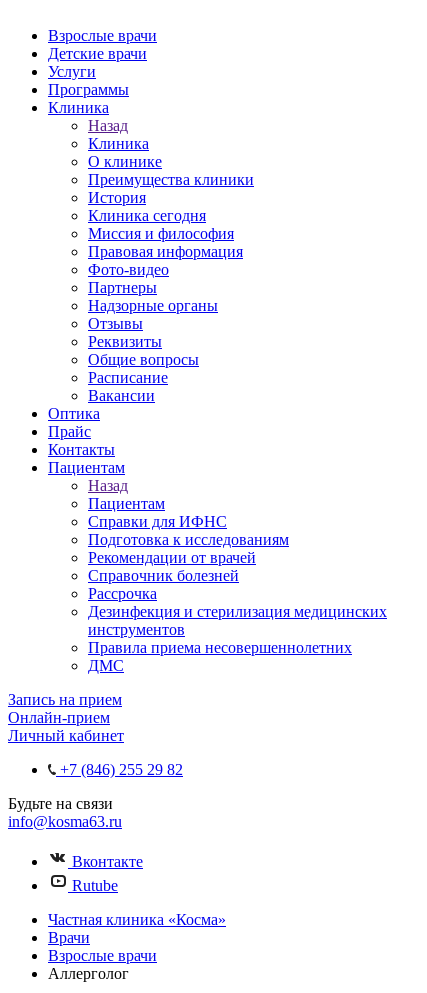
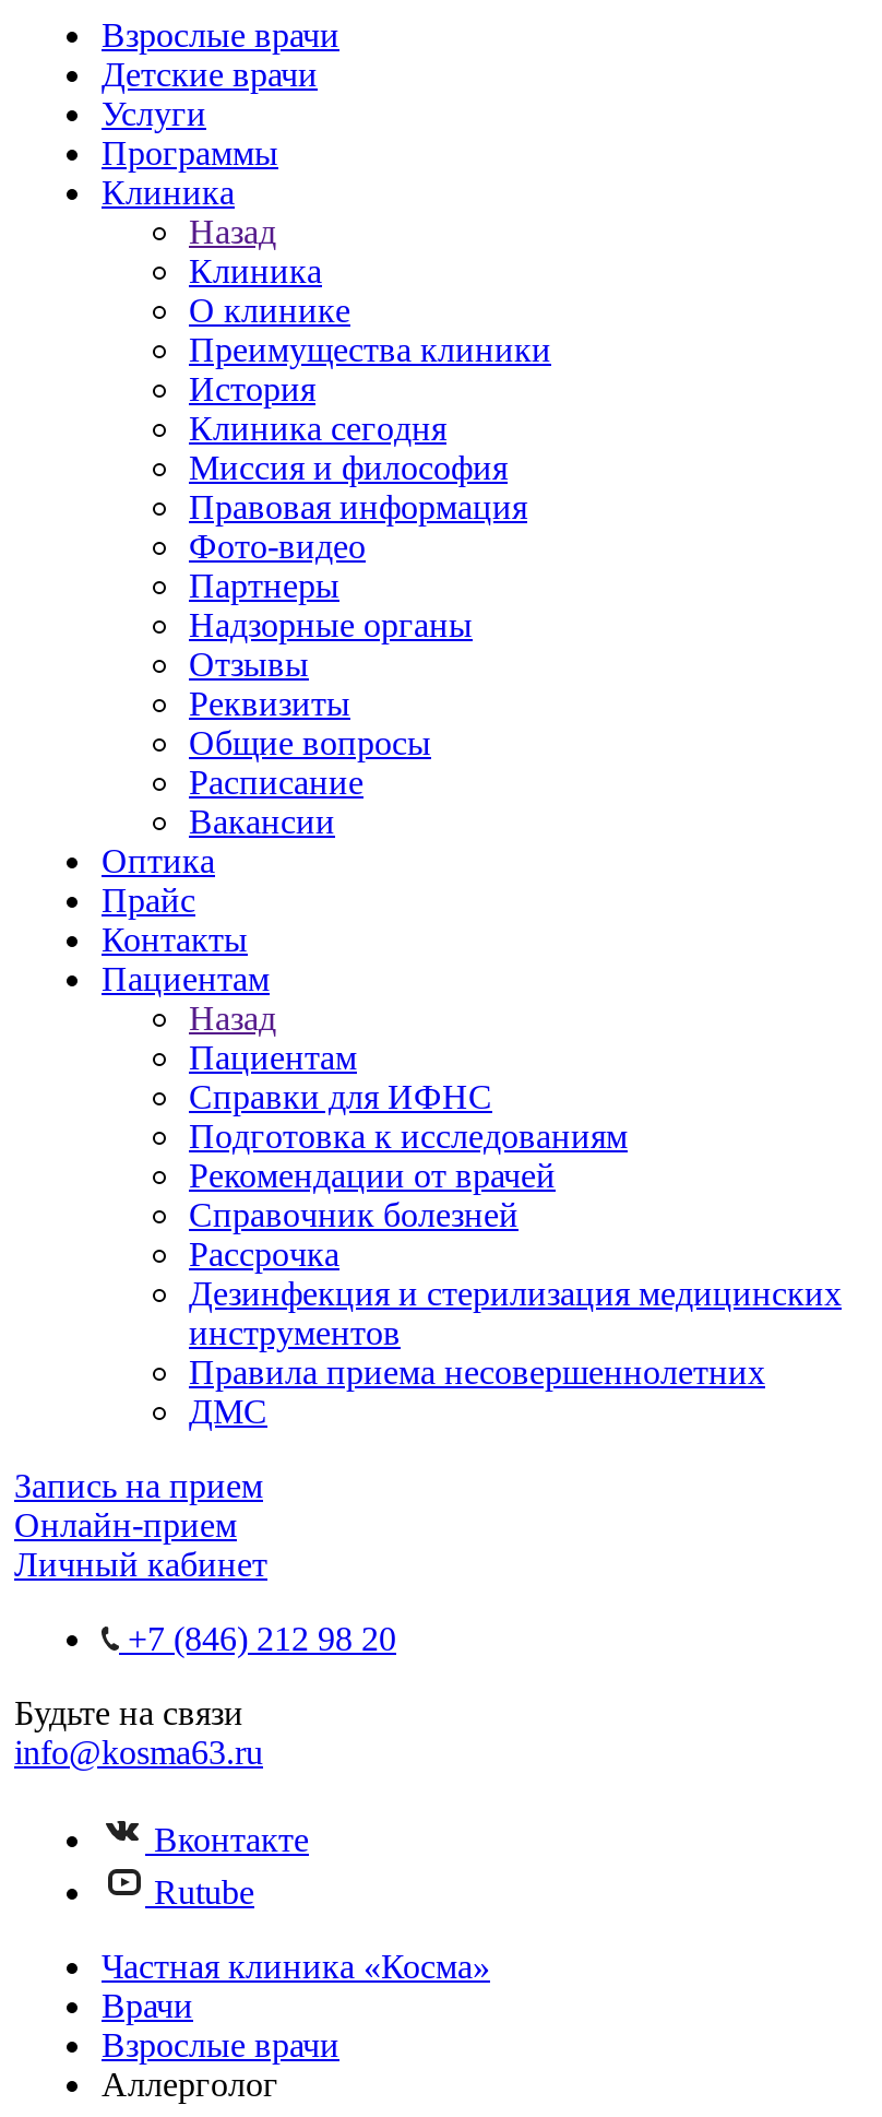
[60,761,183,778] +7 (846) 255 29 82 -> [128,1620,396,1657] +7 (846) 212 98 20

